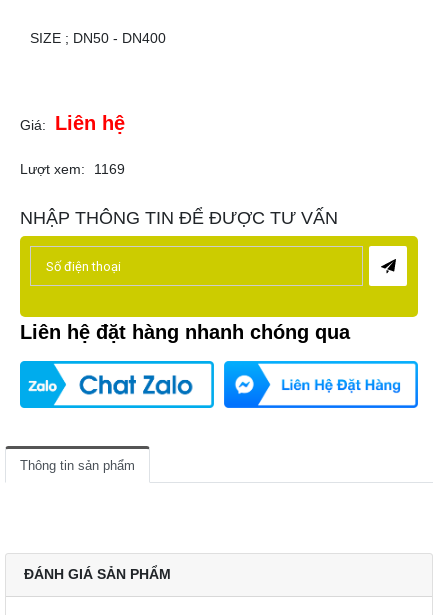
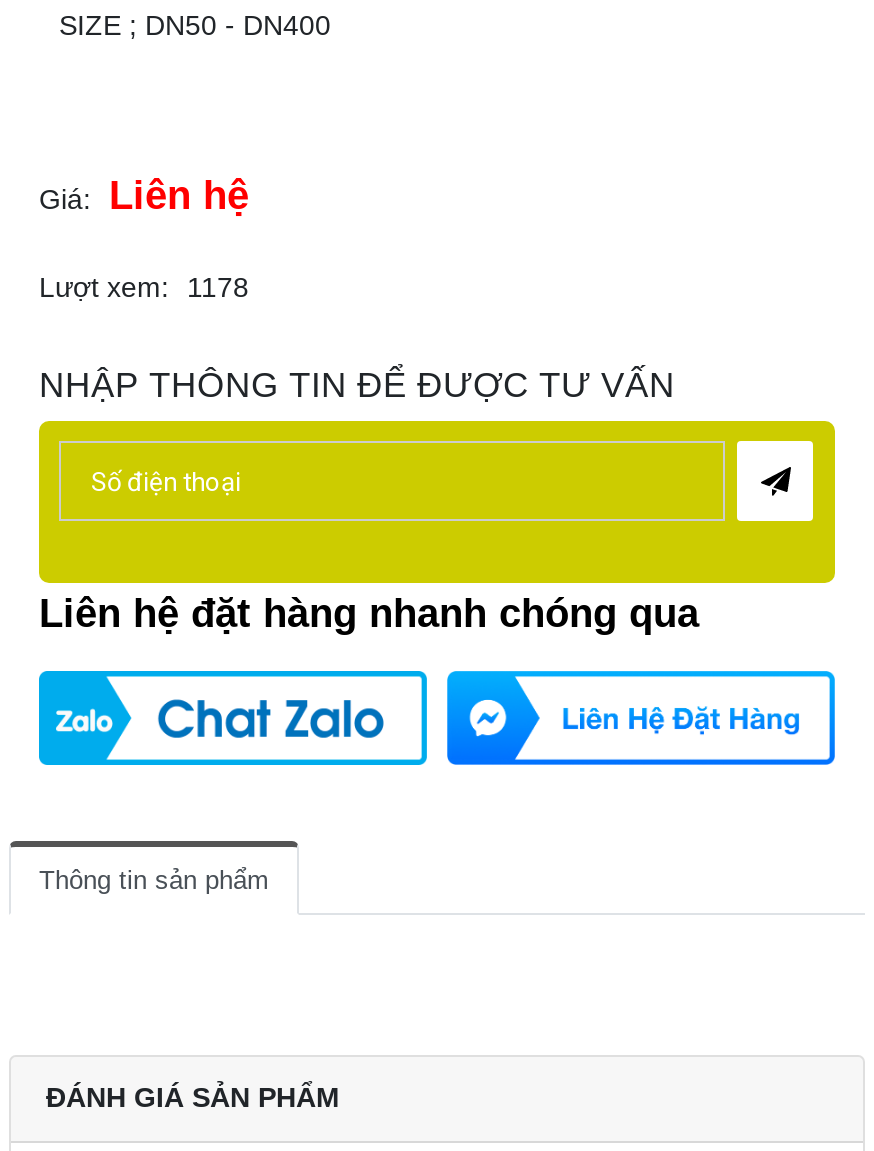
[20,161,125,177] Lượt xem: 1169 -> [39,271,249,303] Lượt xem: 1178

